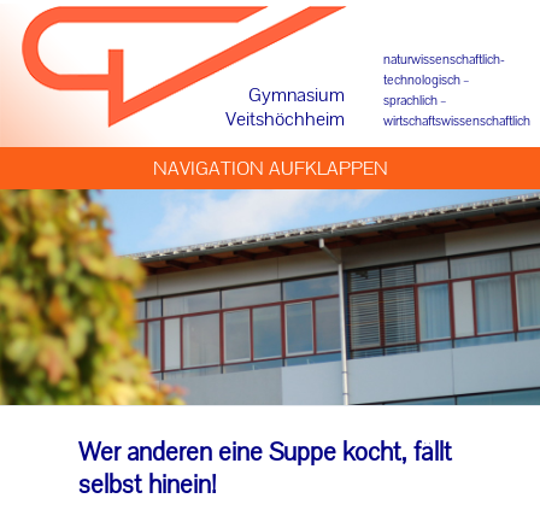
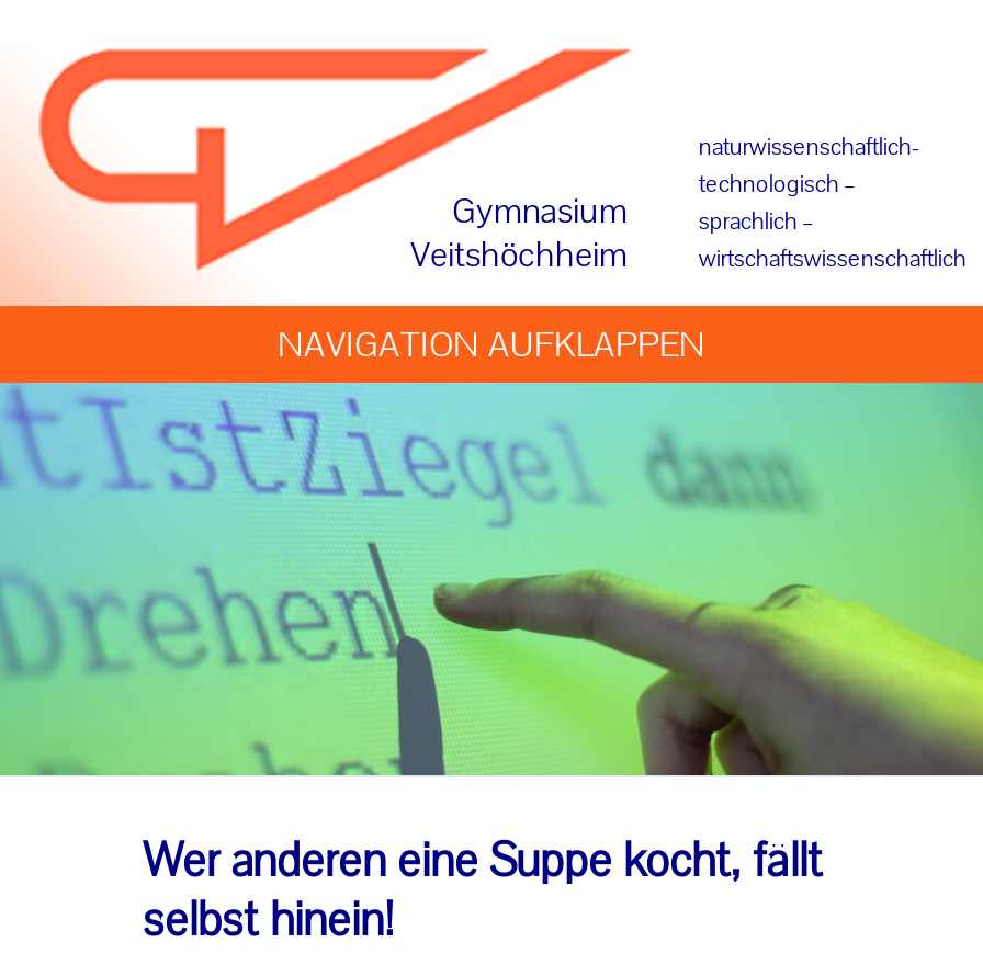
[4,188,536,406] [image] -> [7,381,976,777] [image]

